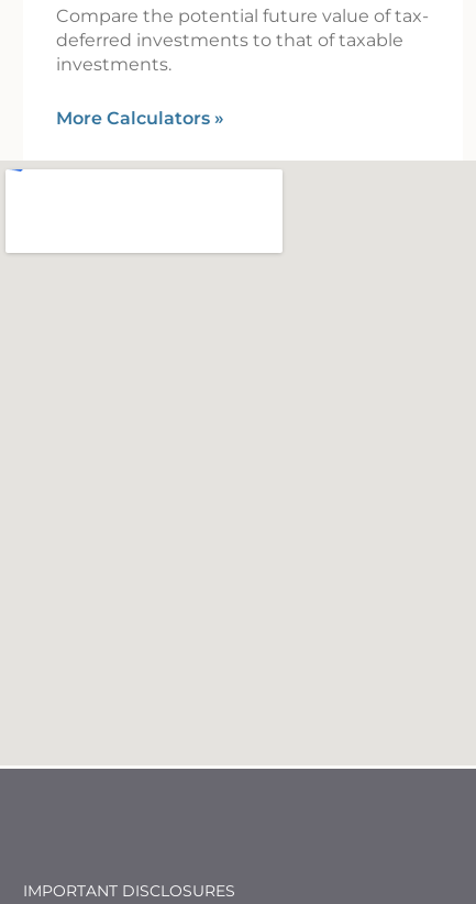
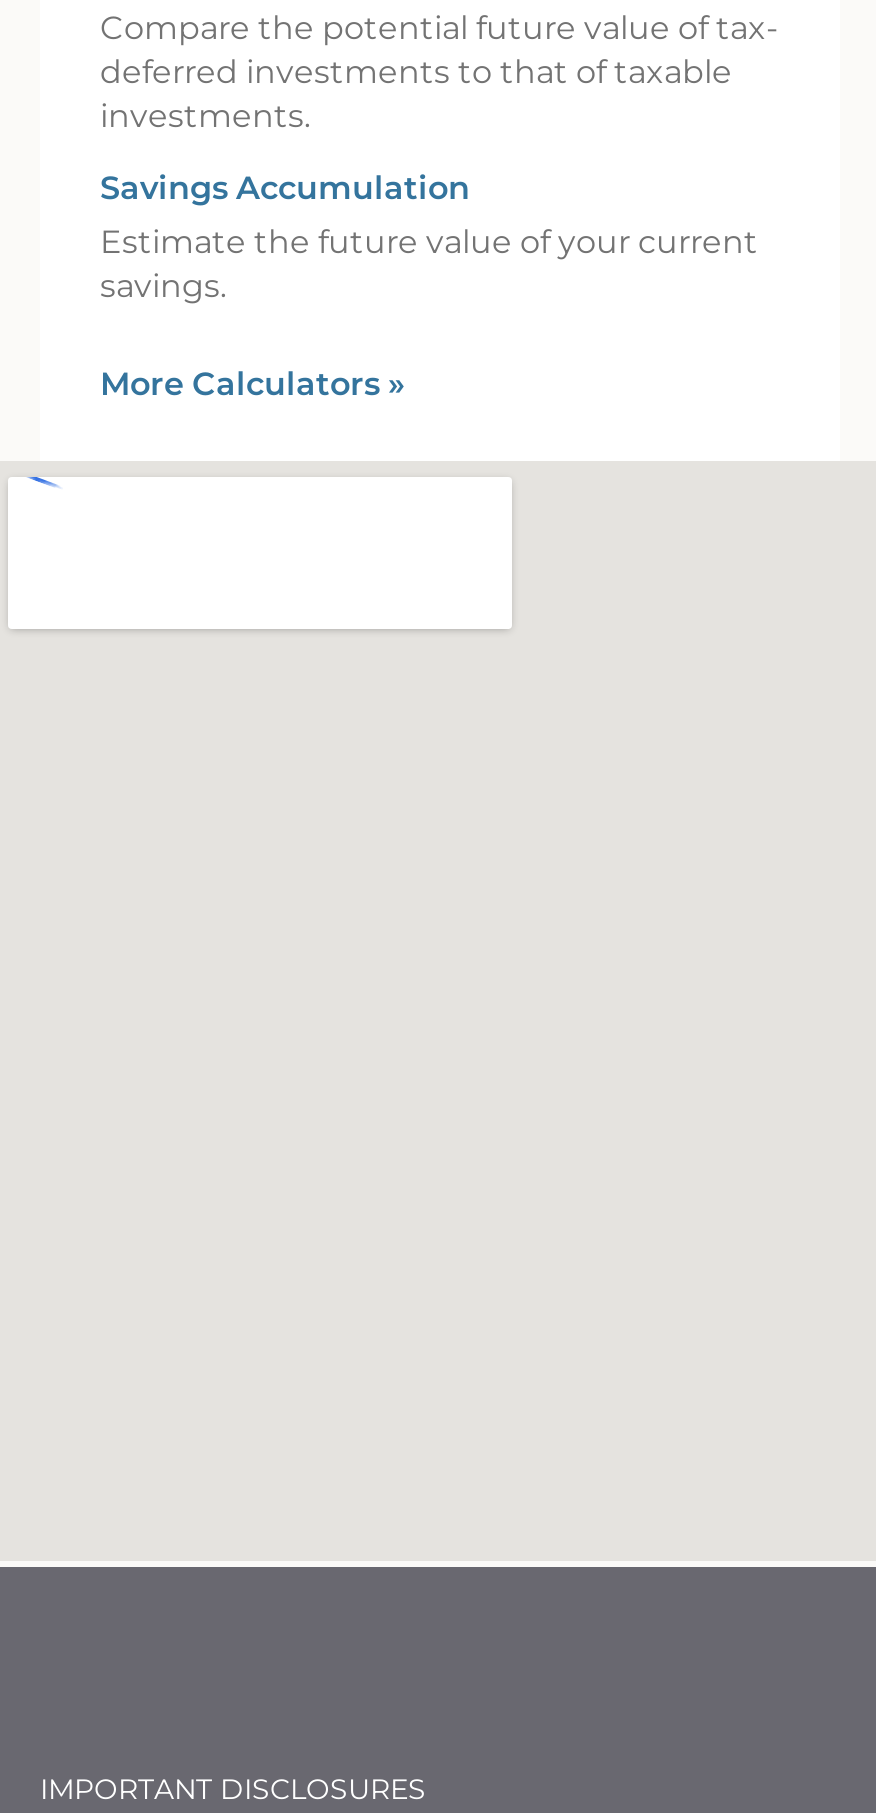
none -> [100,169,758,305] Savings Accumulation | Estimate the future value of your current | savings.

